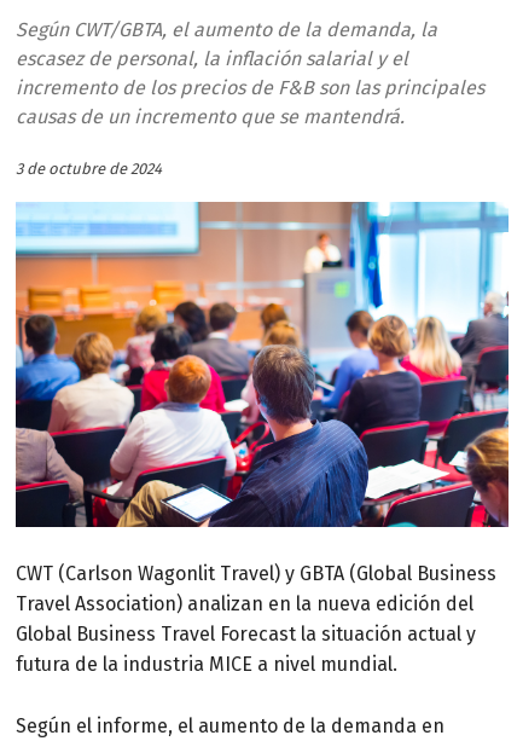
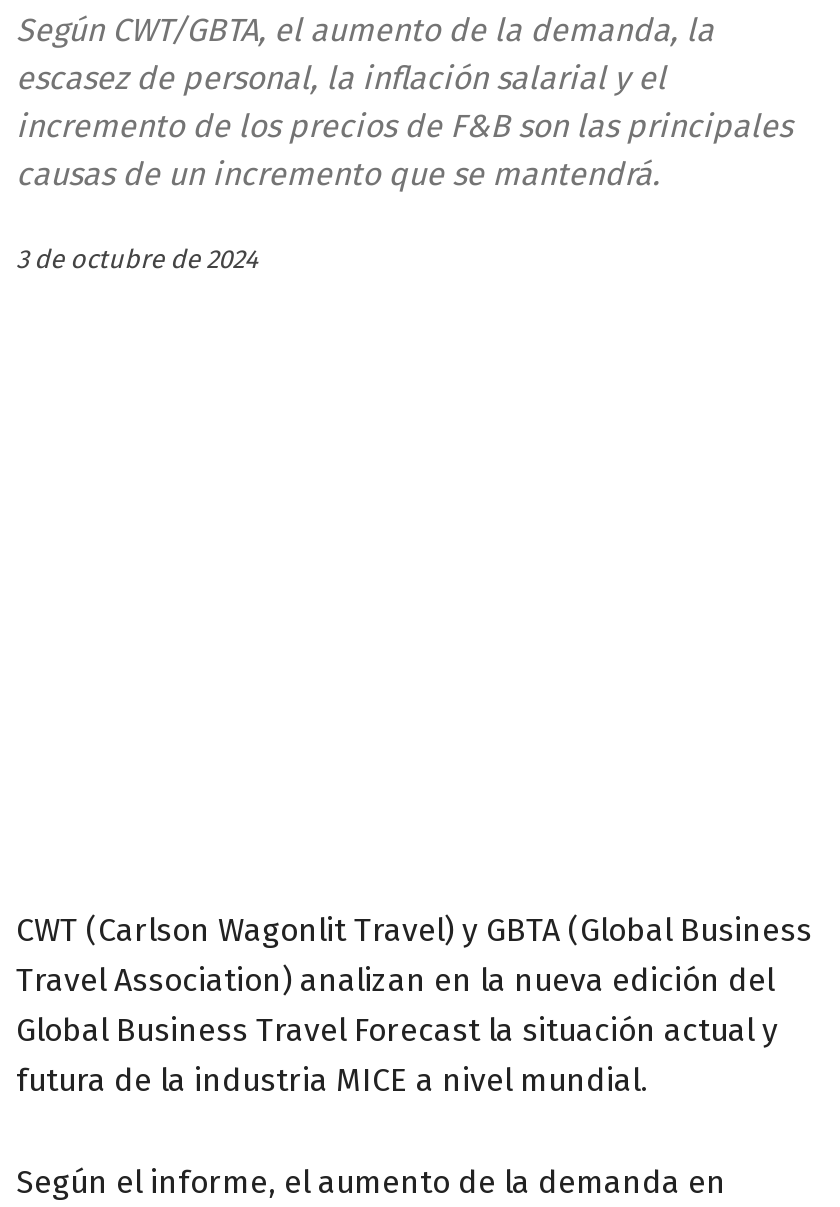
[14,201,510,528] [image] -> none

